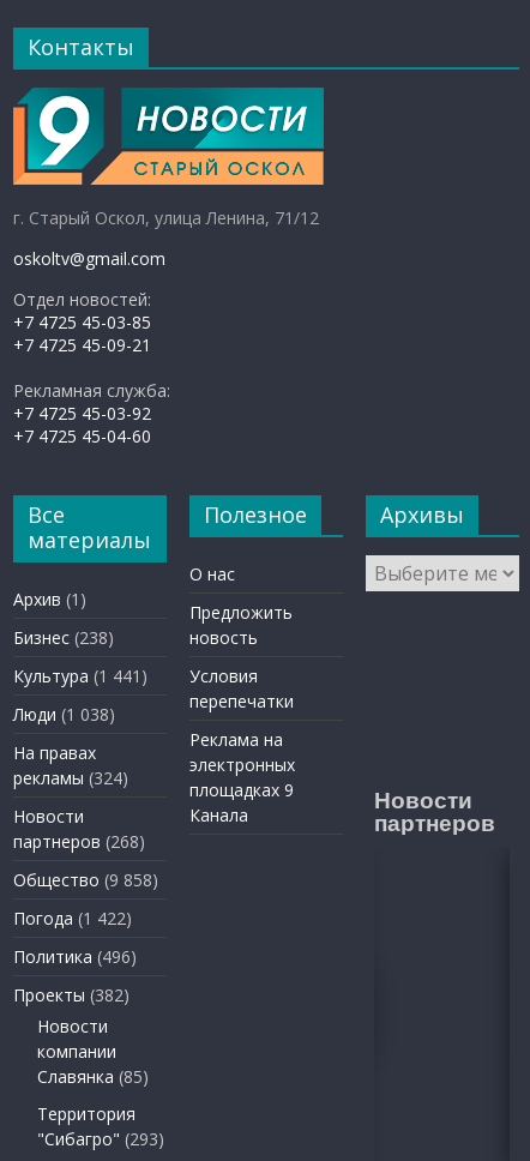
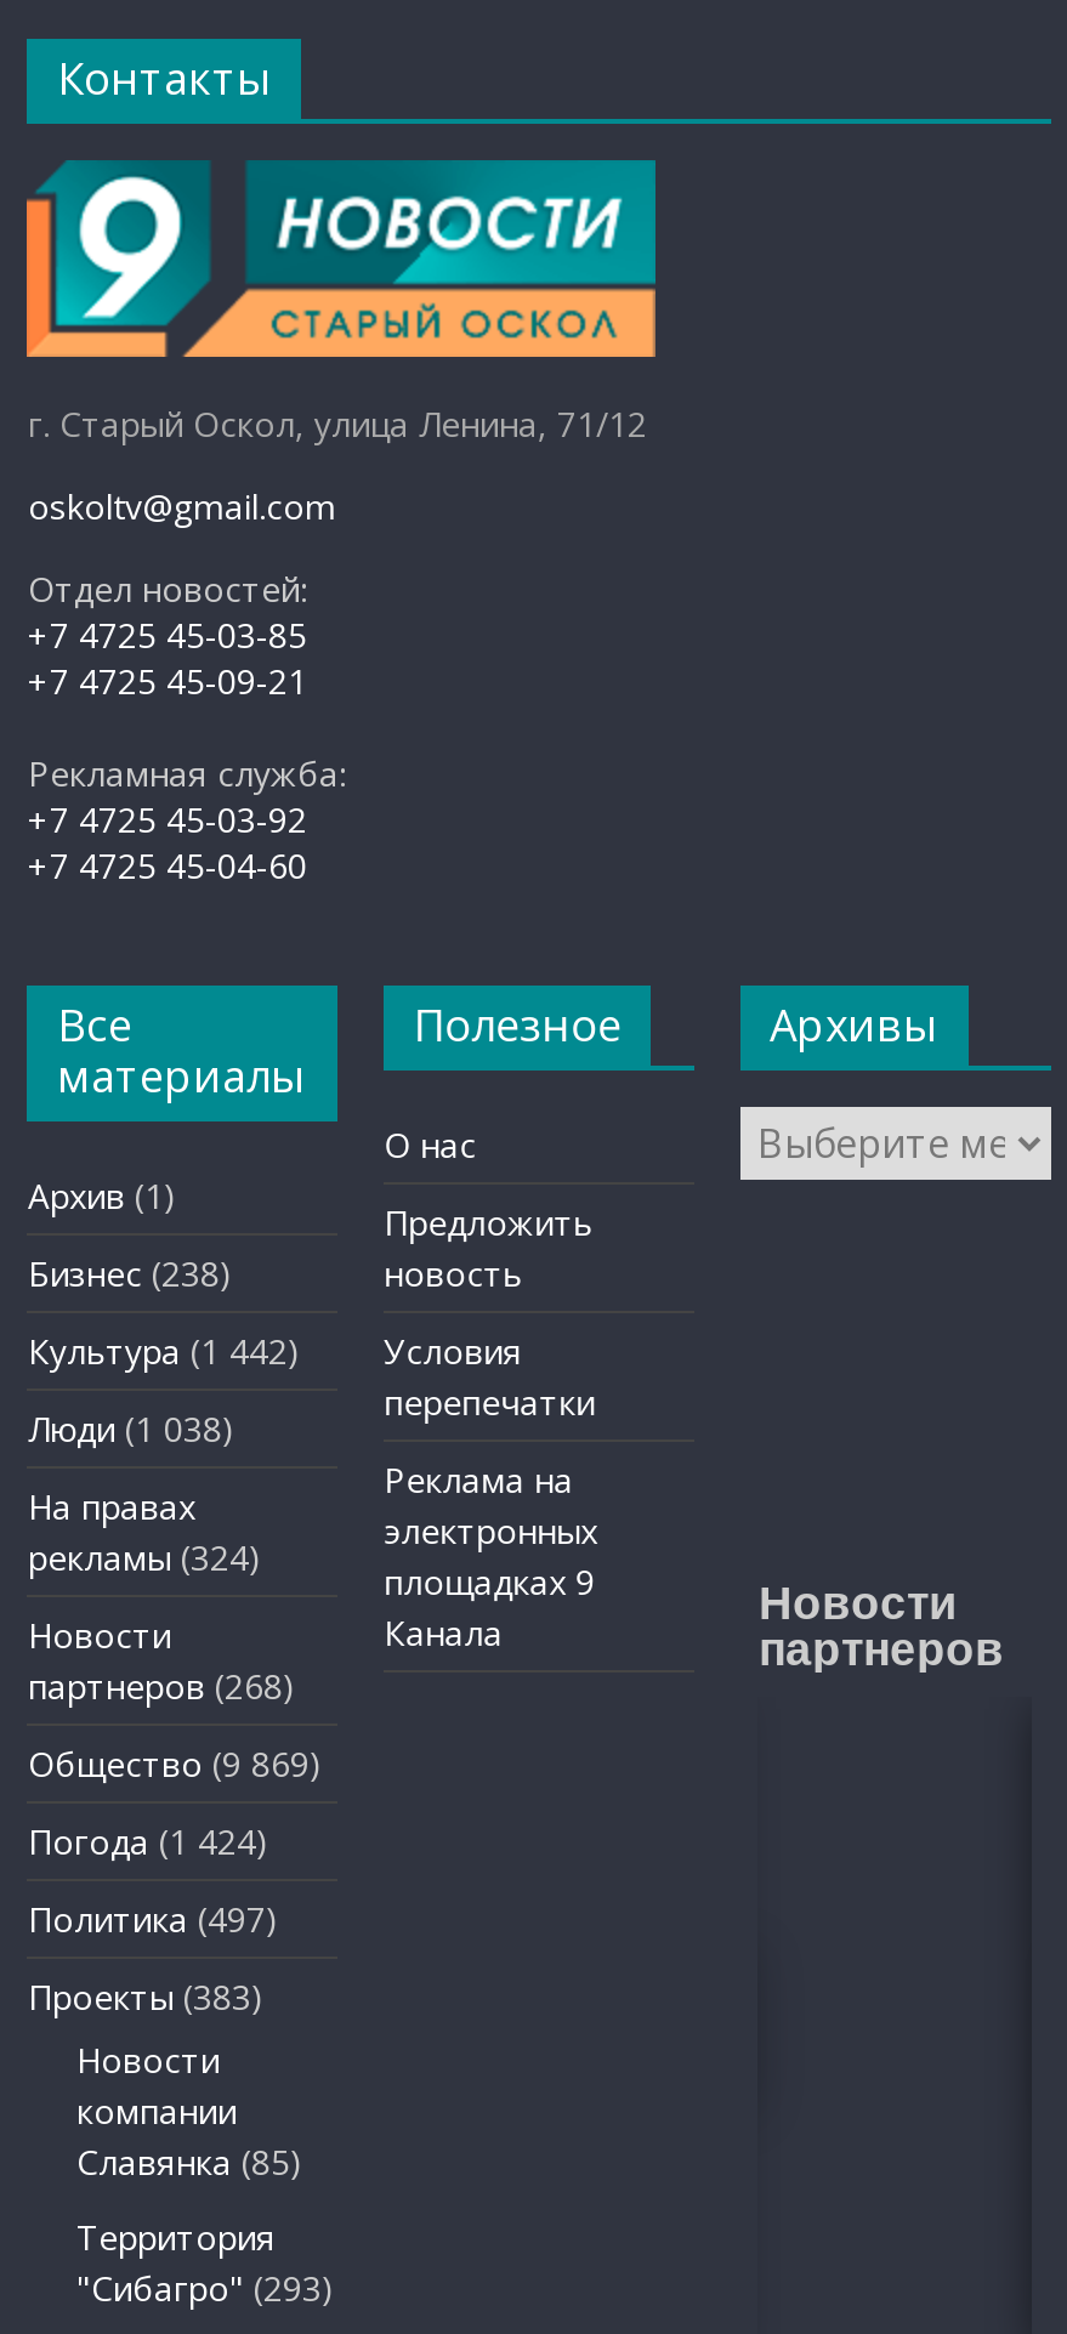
[14,664,258,687] Культура (1 441) Условия -> [28,1329,522,1375] Культура (1 442) Условия
[14,868,159,891] Общество (9 858) -> [28,1742,321,1788] Общество (9 869)
[14,906,132,929] Погода (1 422) -> [28,1819,268,1866] Погода (1 424)
[14,945,137,967] Политика (496) -> [28,1897,278,1943] Политика (497)
[14,983,130,1006] Проекты (382) -> [28,1975,263,2021] Проекты (383)

